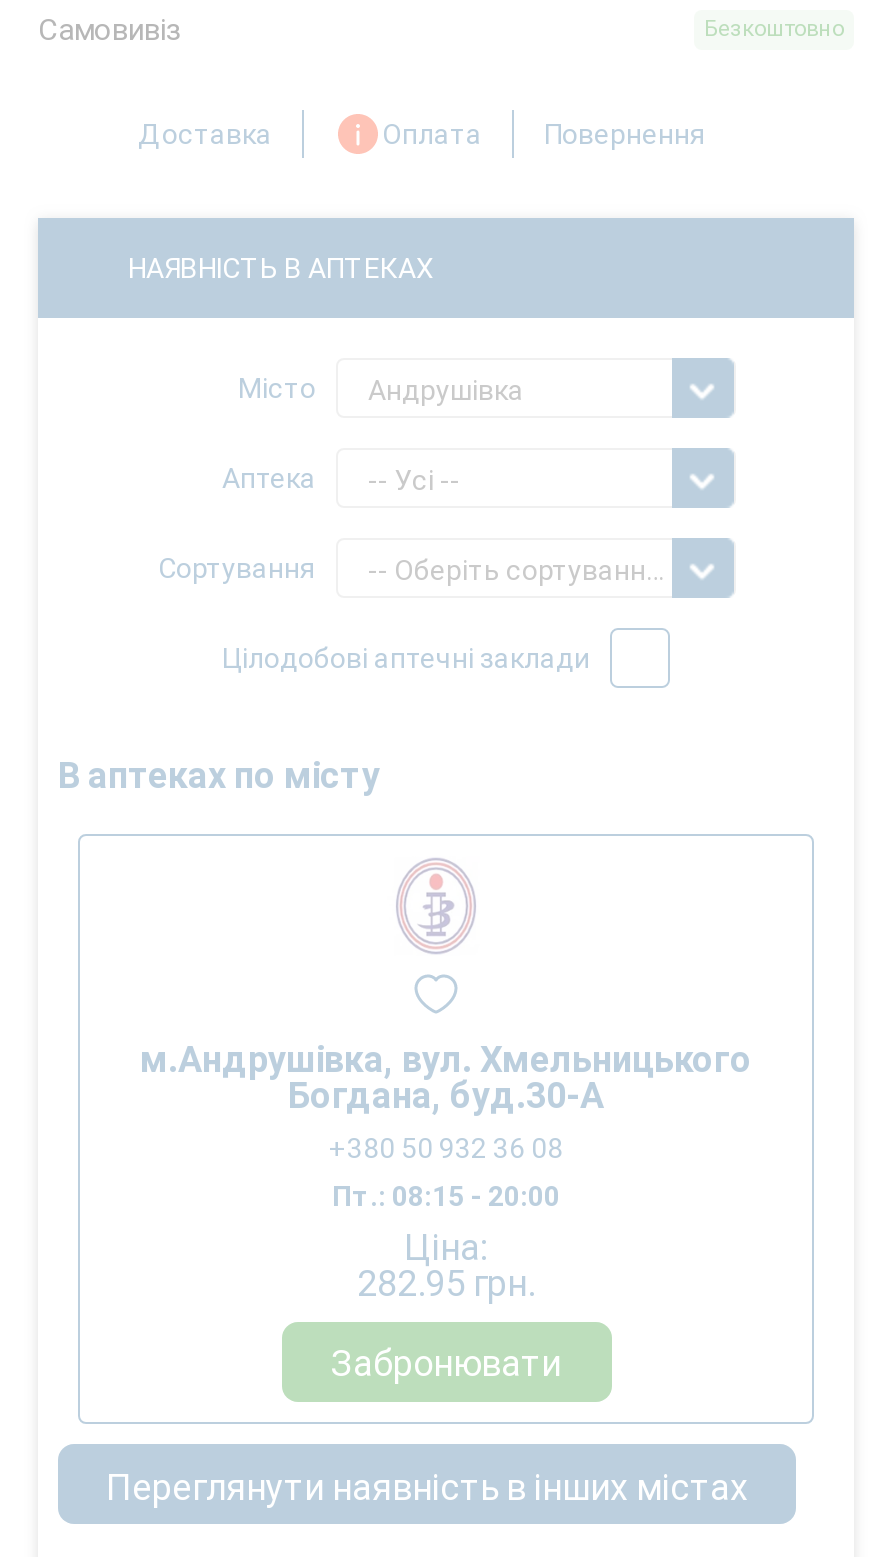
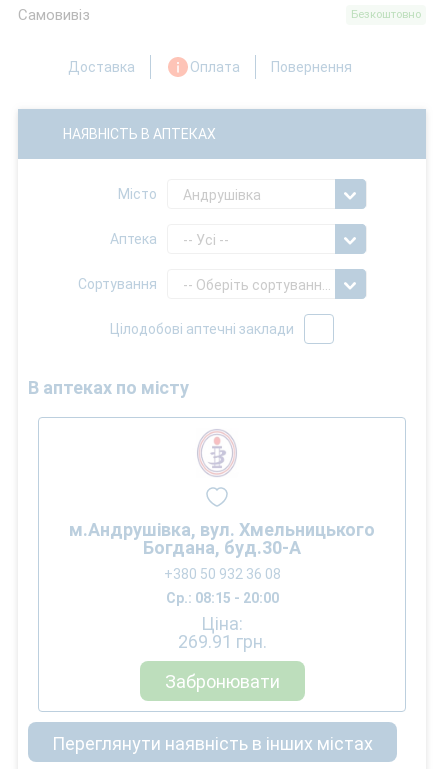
[332,1180,560,1212] Пт.: 08:15 - 20:00 -> [165,590,278,606] Ср.: 08:15 - 20:00
[357,1262,535,1304] 282.95 грн. -> [177,631,266,652] 269.91 грн.

